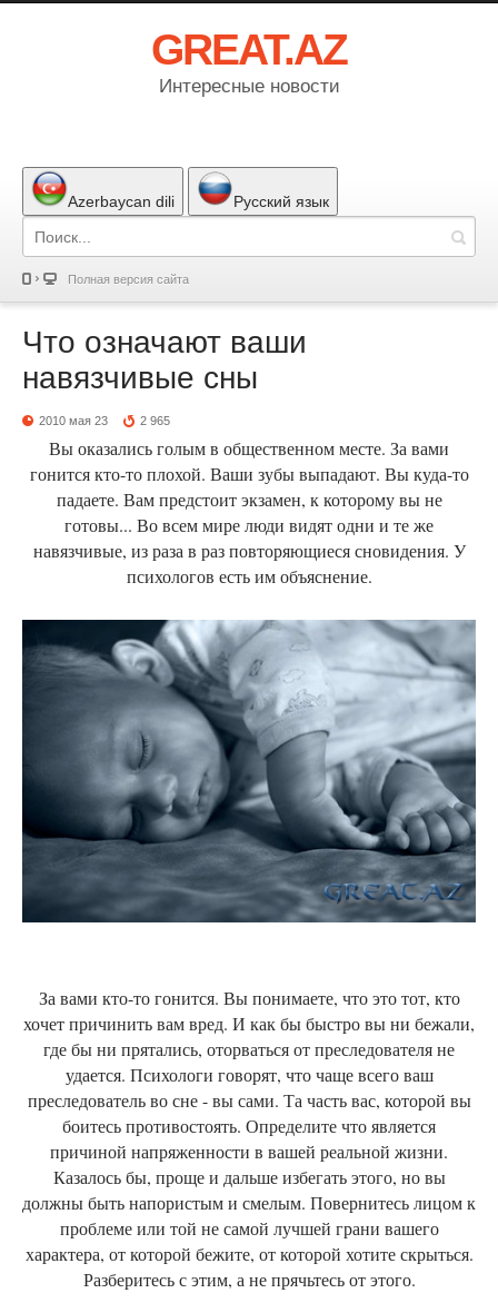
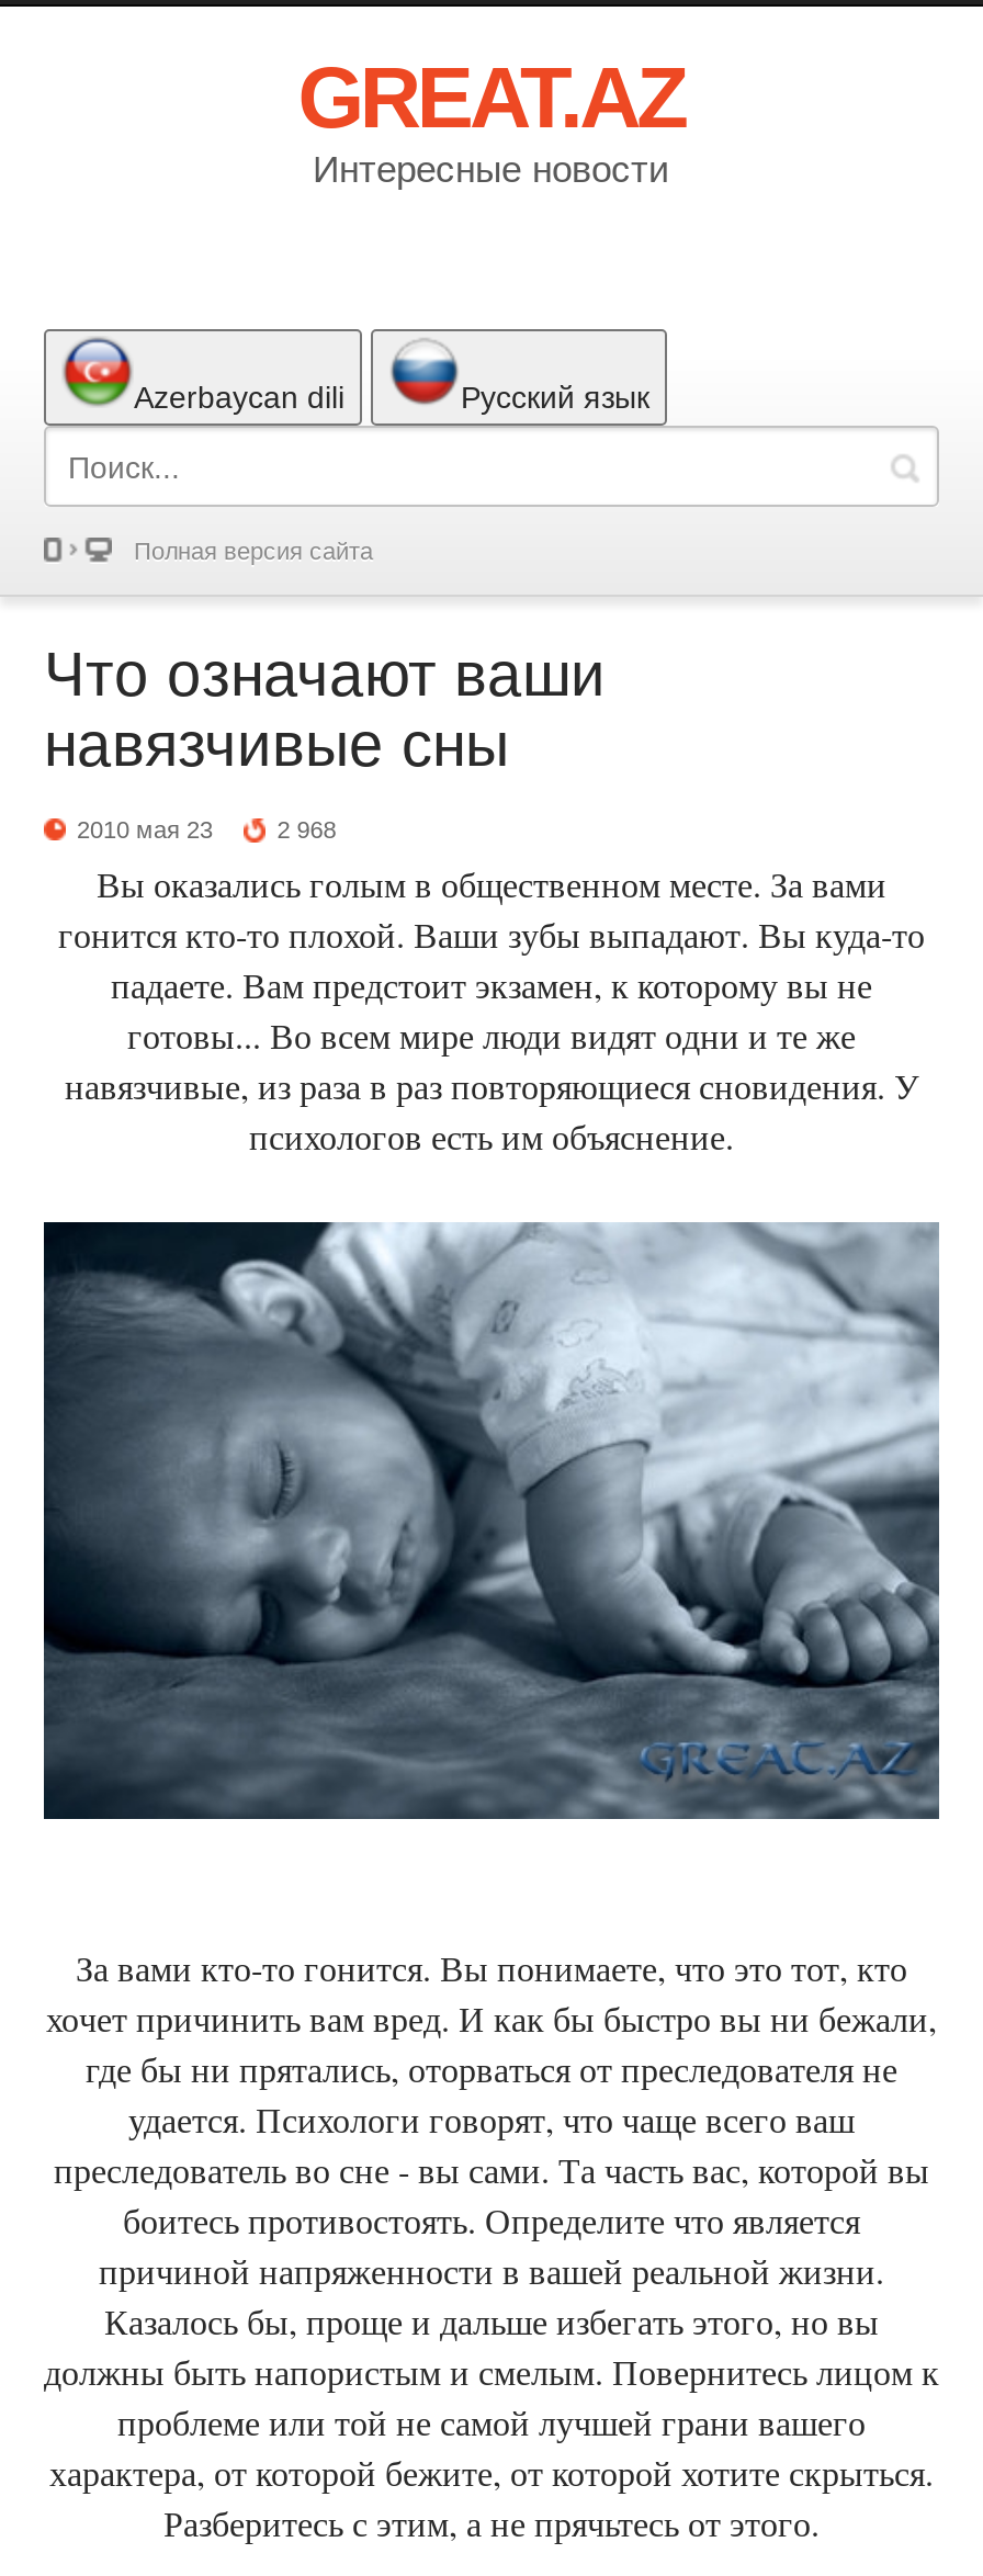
[140,414,170,427] 2 965 -> [277,816,336,843] 2 968

